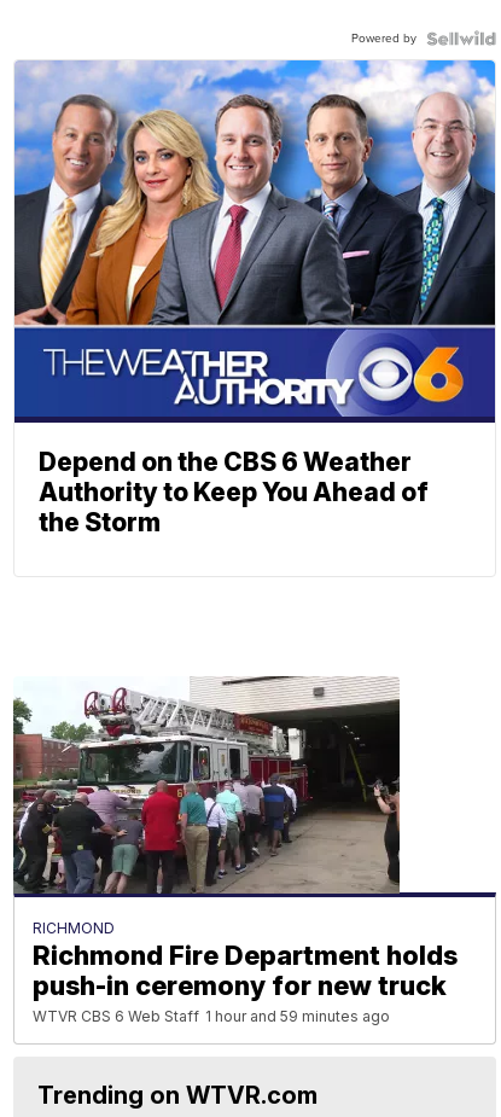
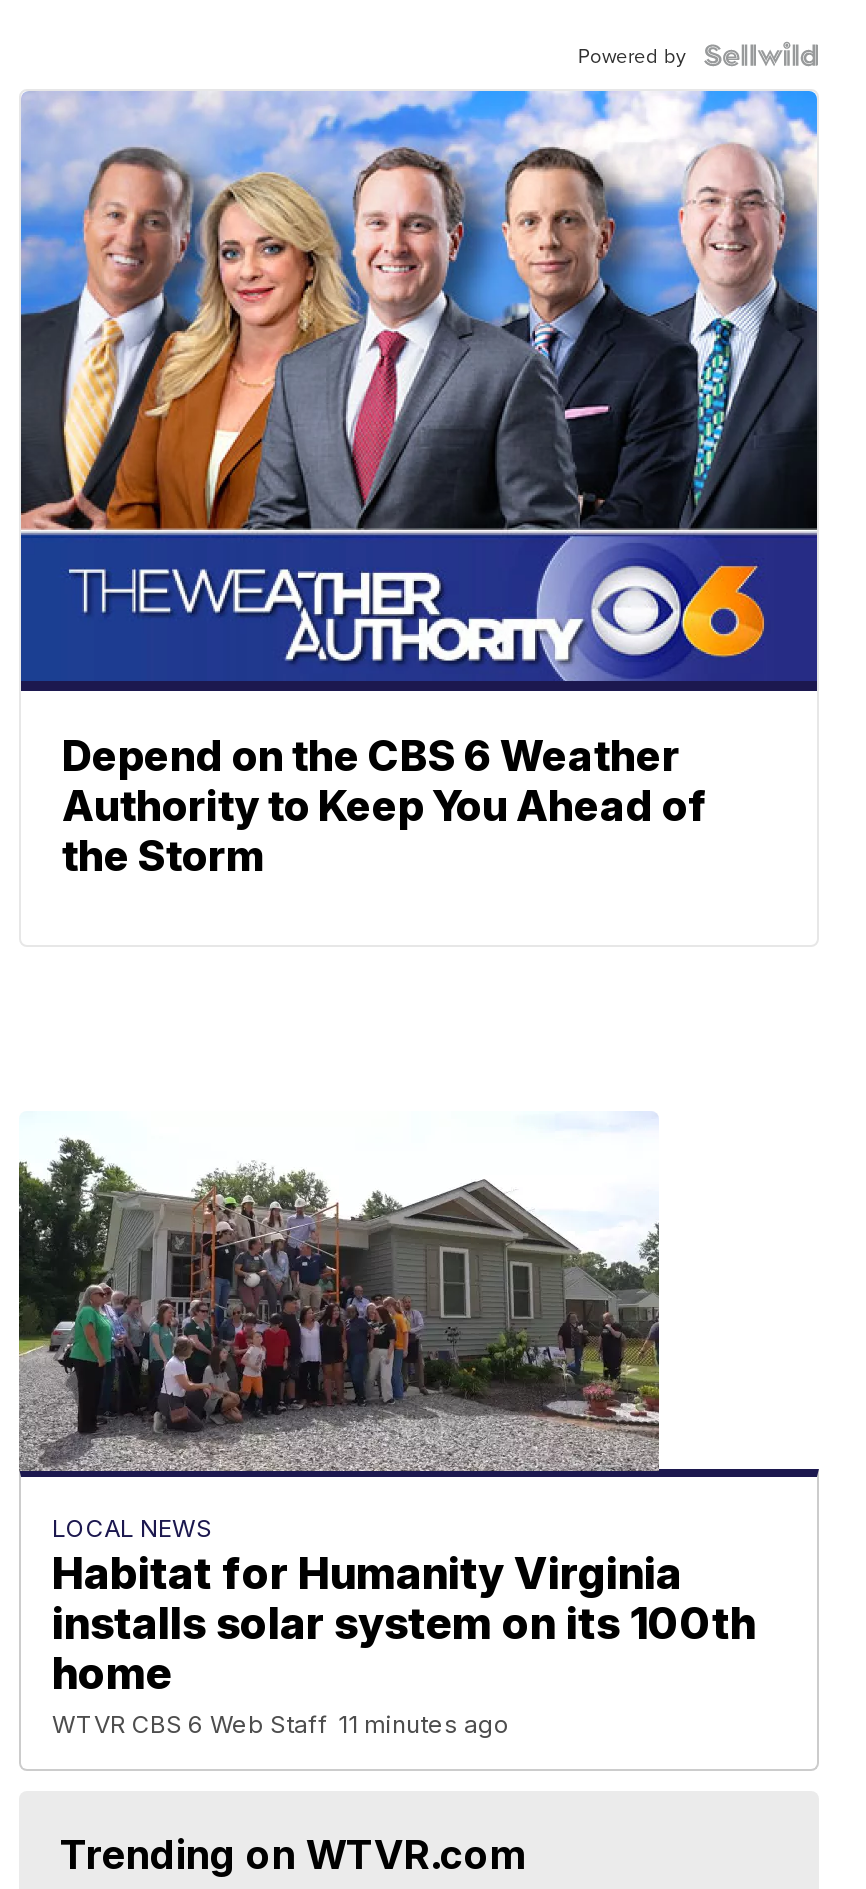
[13,675,458,1025] [image] | RICHMOND | Richmond Fire Department holds | push-in ceremony for new truck | WTVR CBS 6 Web Staff 1 hour and 59 minutes ago -> [19,1137,756,1739] [image] | LOCAL NEWS | Habitat for Humanity Virginia | installs solar system on its 100th | home | WTVR CBS 6 Web Staff 11 minutes ago

